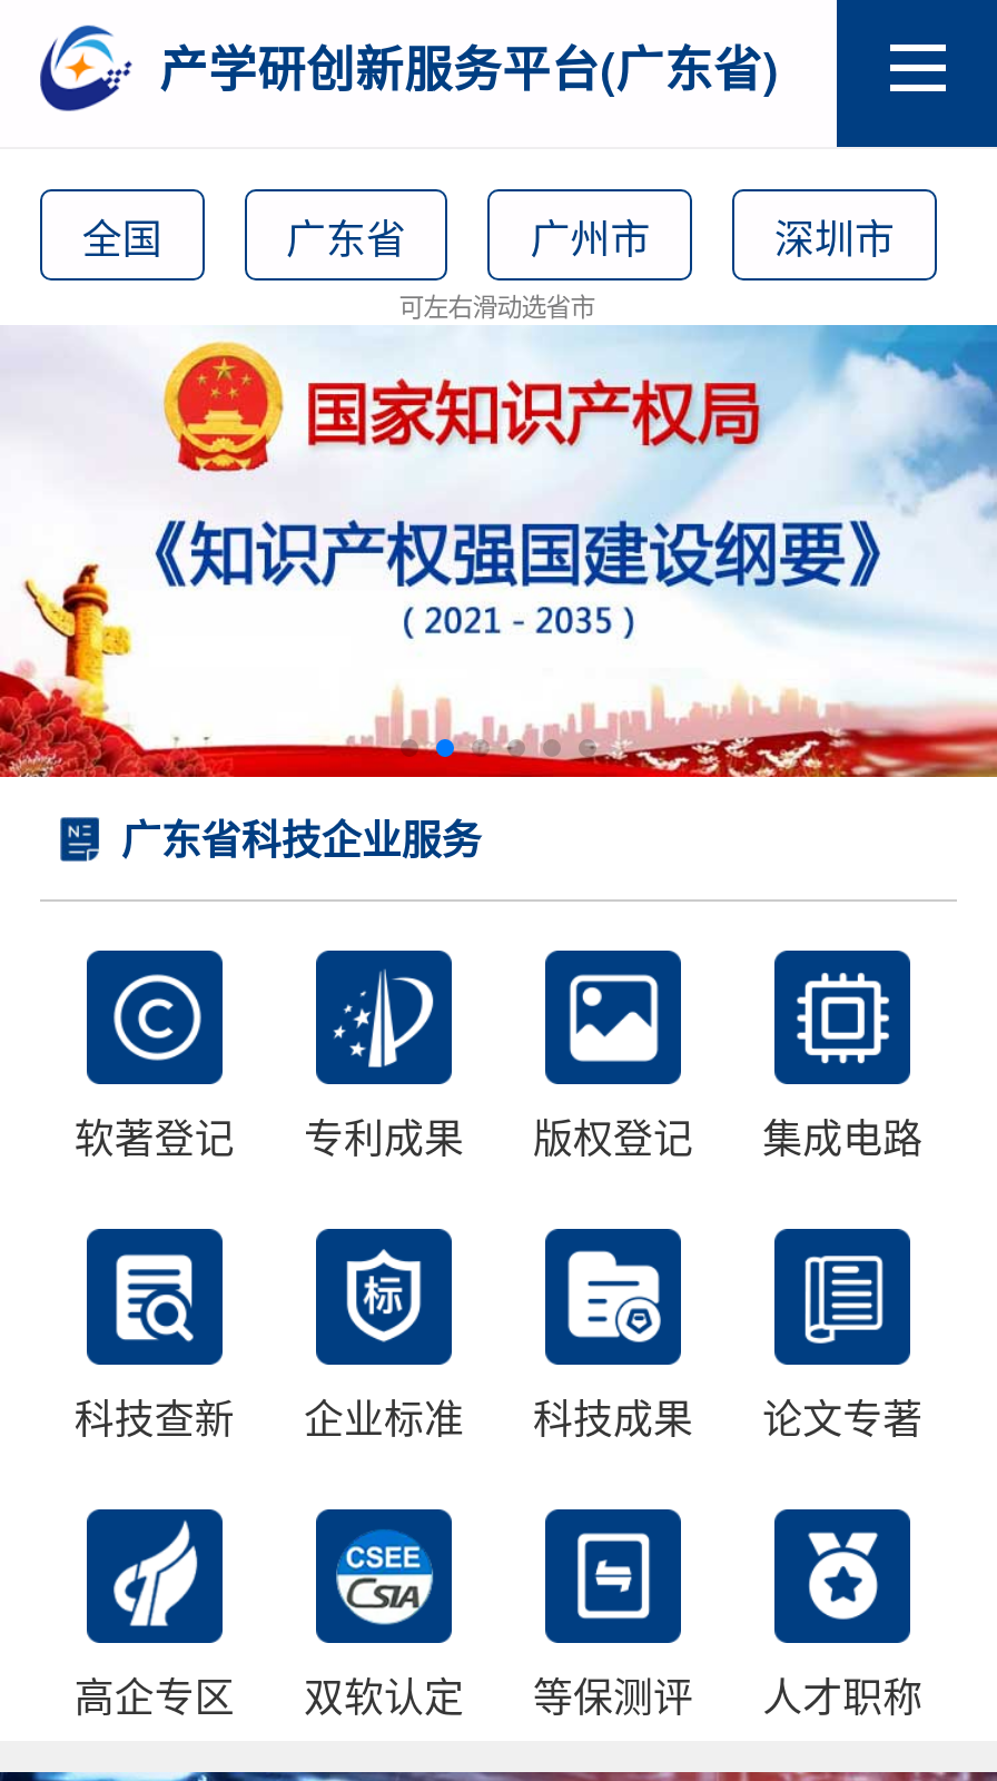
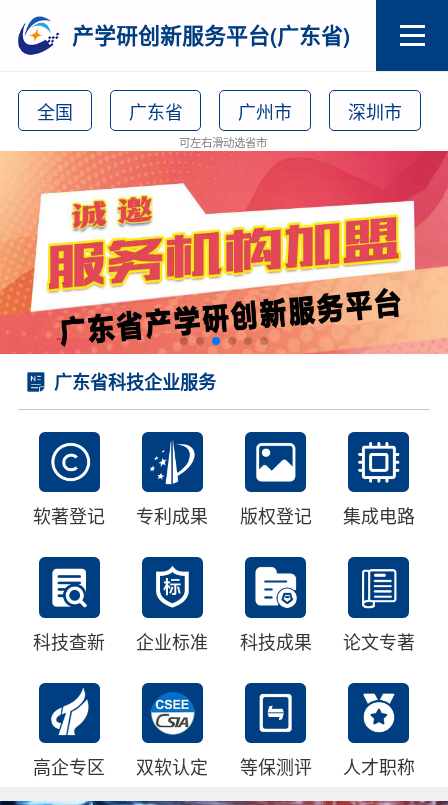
[7,323,990,779] [image] -> [3,150,445,355] [image]

